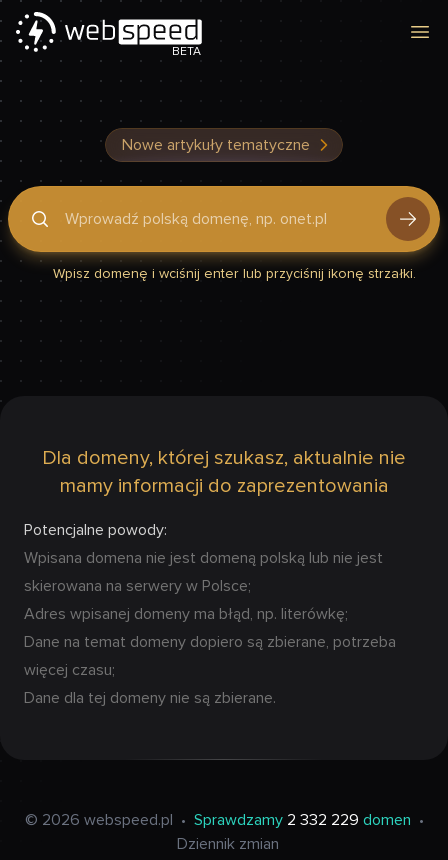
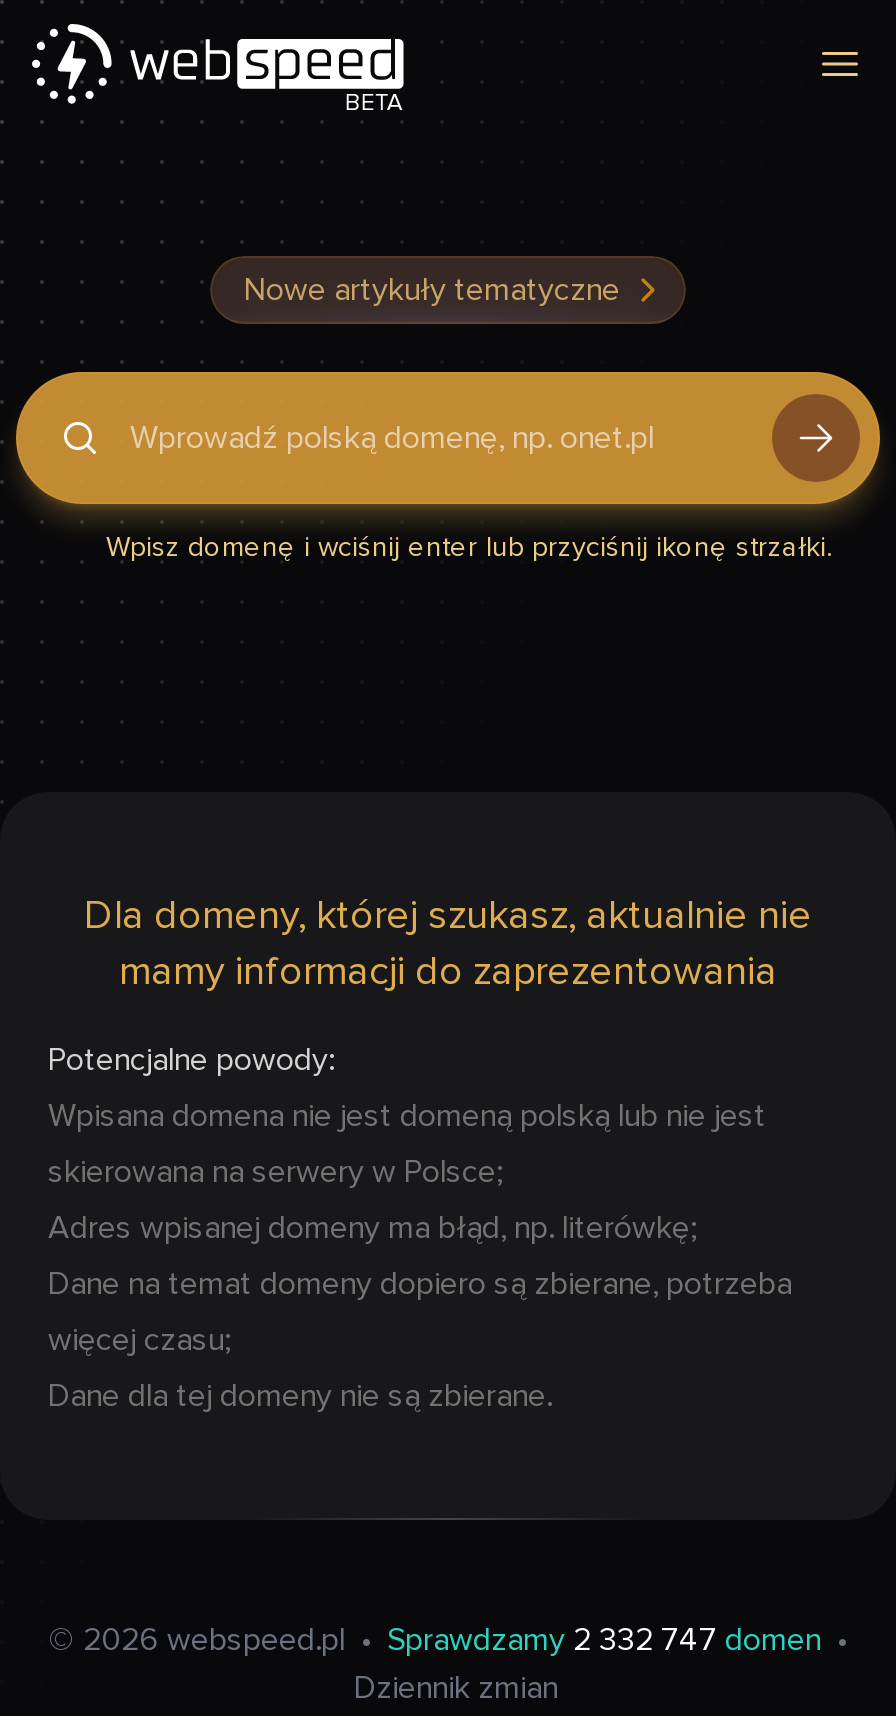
[24,812,423,828] © 2026 webspeed.pl • Sprawdzamy 2 332 229 domen • -> [49,1624,847,1656] © 2026 webspeed.pl • Sprawdzamy 2 332 747 domen •

